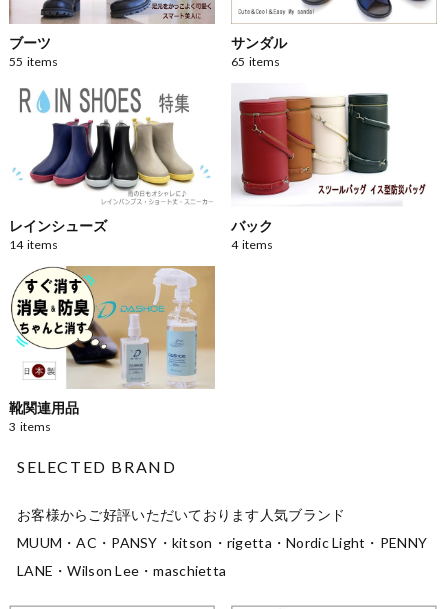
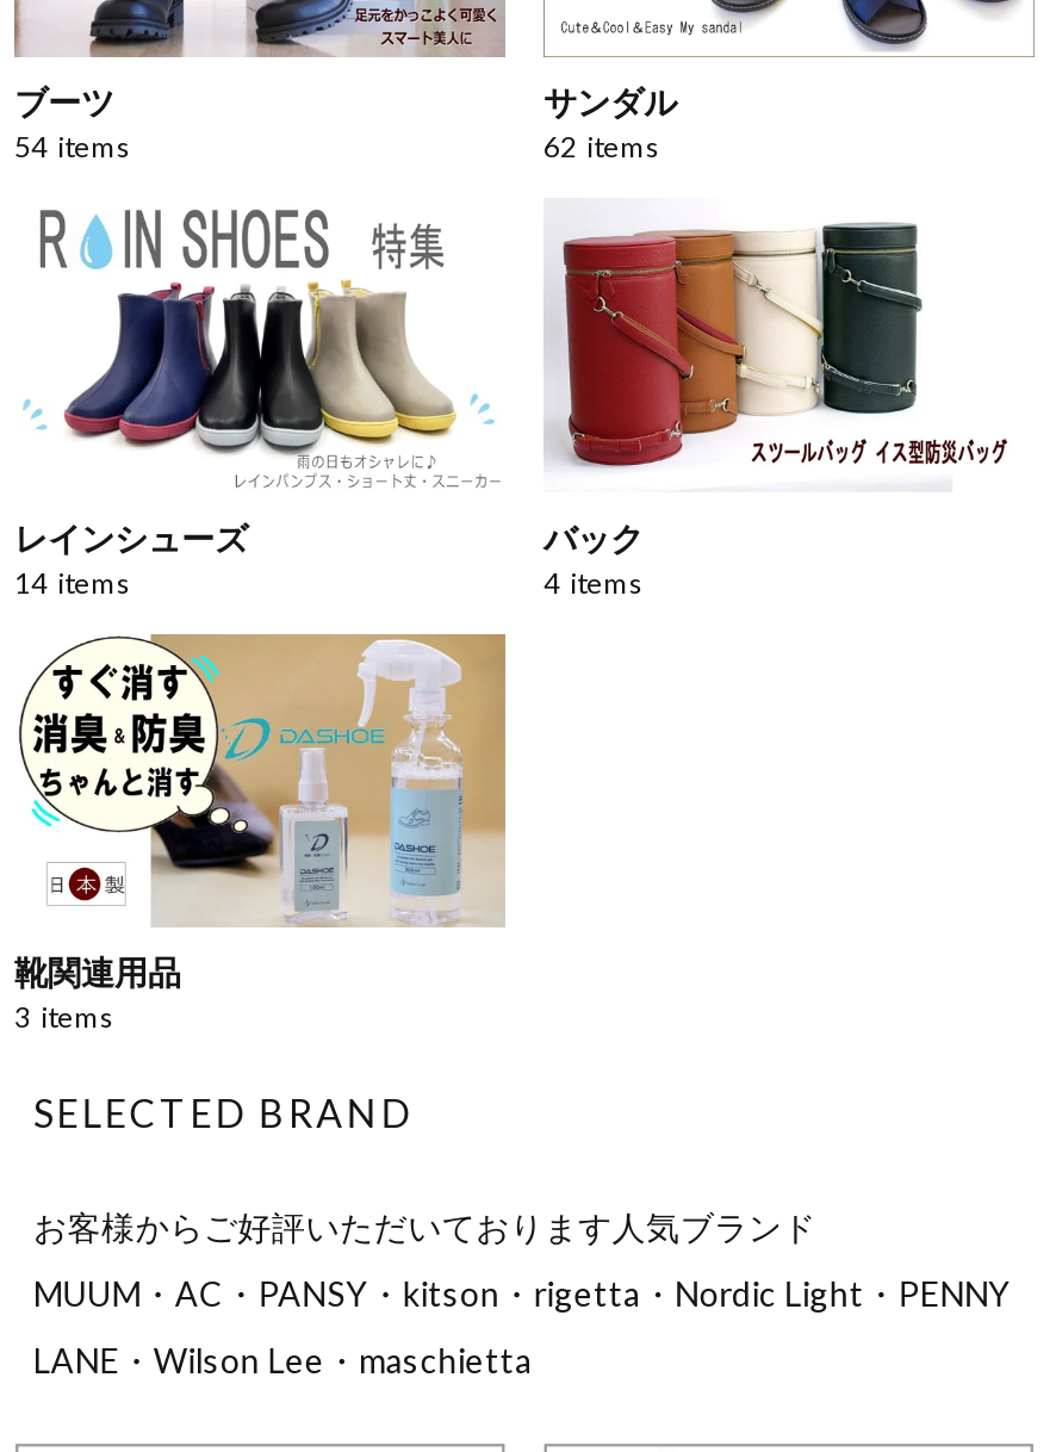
[9,54,58,69] 55 items -> [14,129,131,164] 54 items
[231,54,280,69] 65 items -> [543,129,660,164] 62 items

